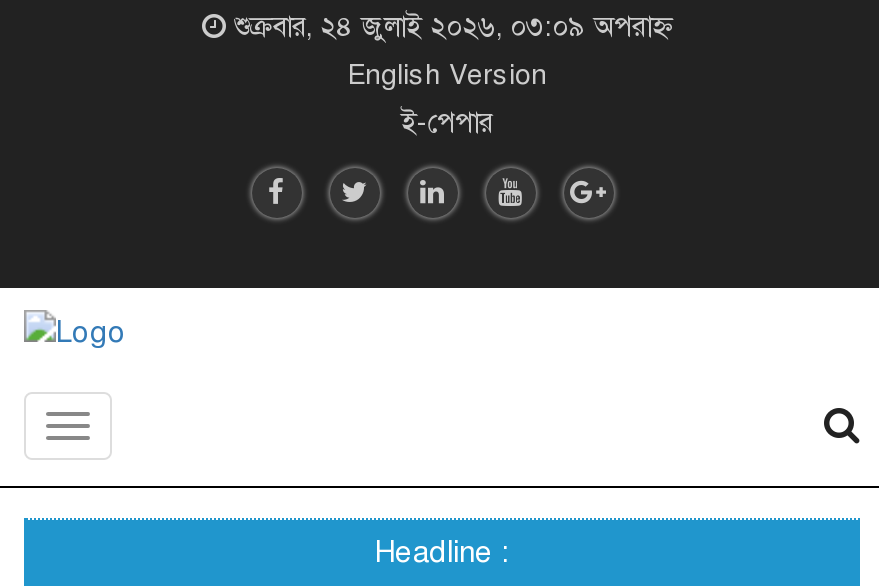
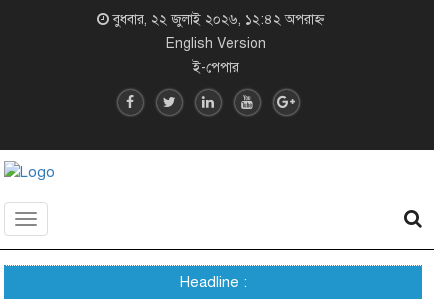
[226,10,672,44] শুক্রবার, ২৪ জুলাই ২০২৬, ০৩:০৯ অপরাহ্ন -> [109,11,324,28] বুধবার, ২২ জুলাই ২০২৬, ১২:৪২ অপরাহ্ন

